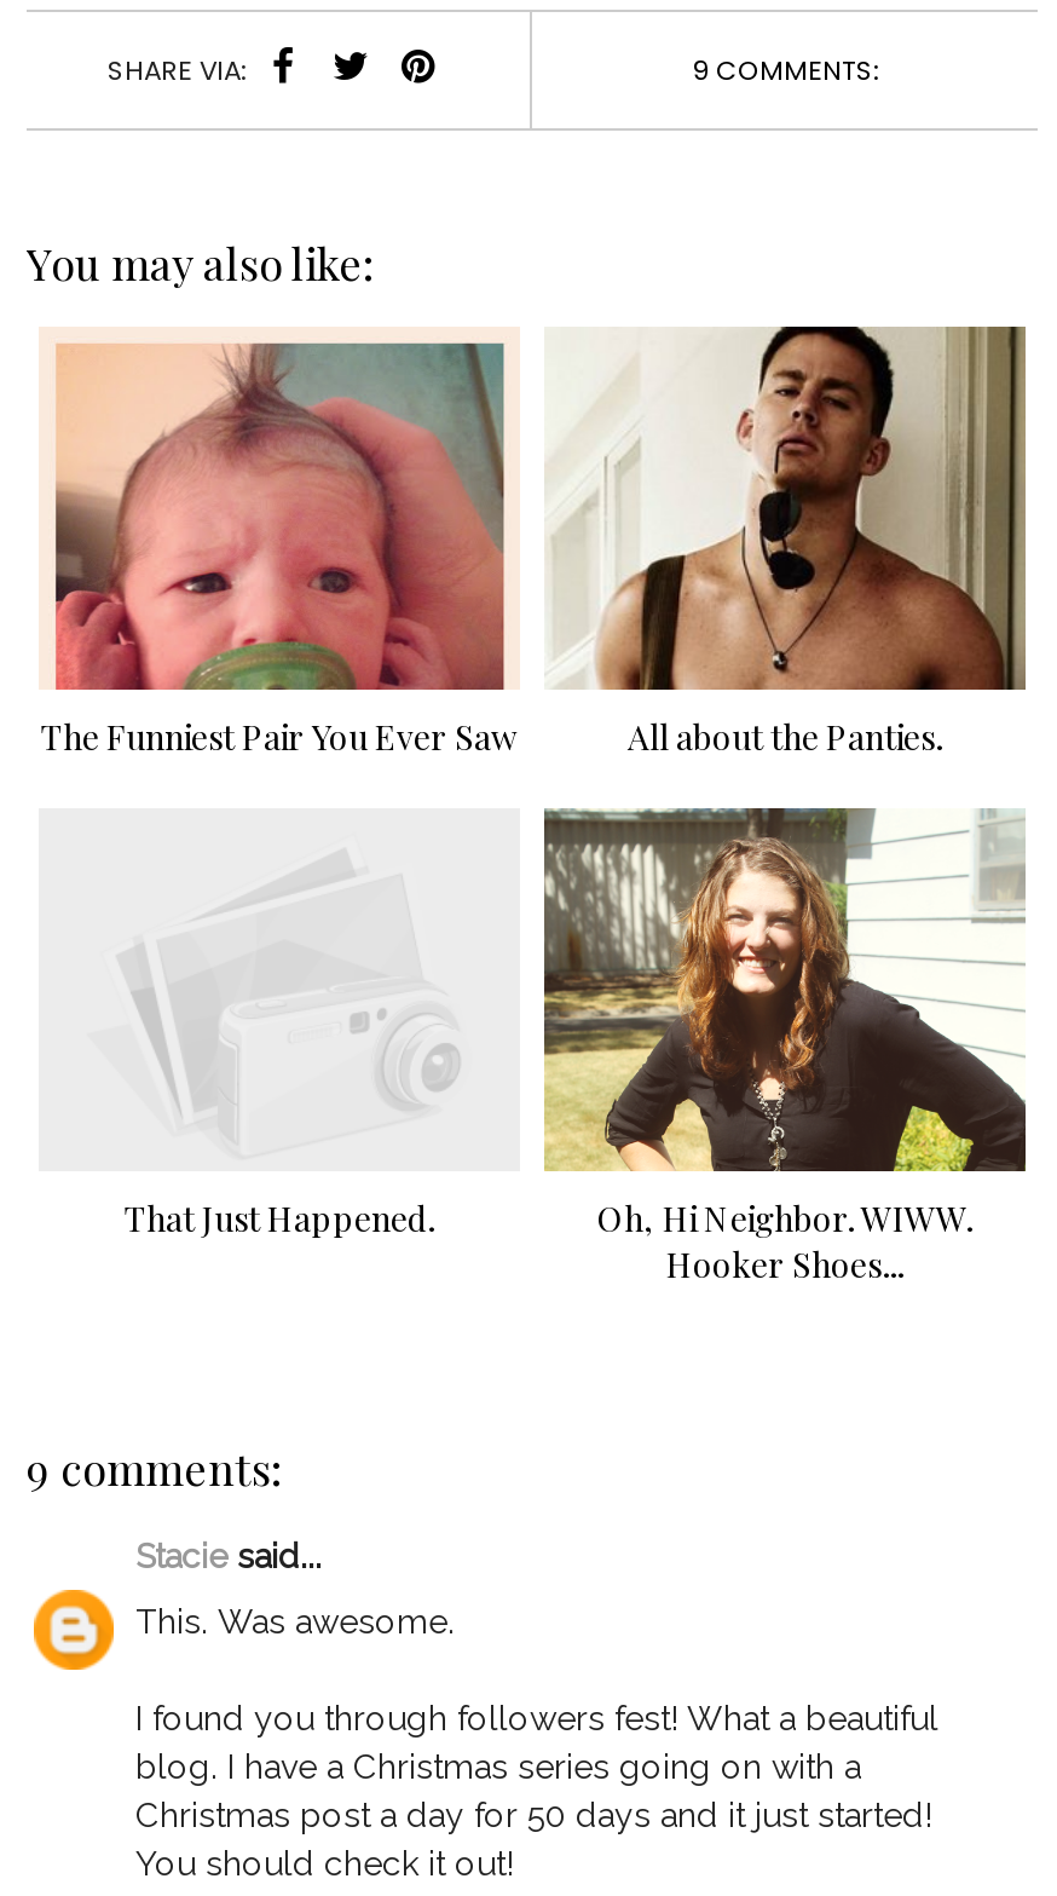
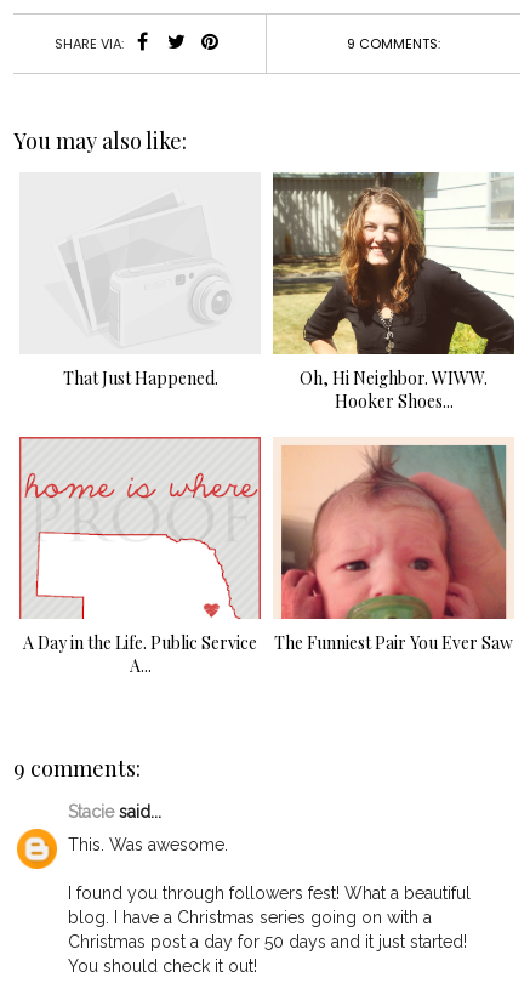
[544,324,1028,761] [image] | All about the Panties. -> none
[53,339,508,692] [image] -> none
moved [41,715,518,761] -> [274,632,513,655]: The Funniest Pair You Ever Saw
moved [125,803,1026,1288] -> [62,170,514,413]: [image] | That Just Happened. | Oh, Hi Neighbor. WIWW. | Hooker Shoes...
none -> [18,436,262,678] [image] | A Day in the Life. Public Service | A...
none -> [274,438,513,620] [image]

